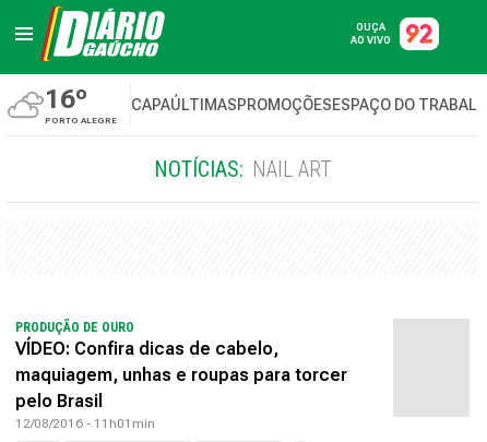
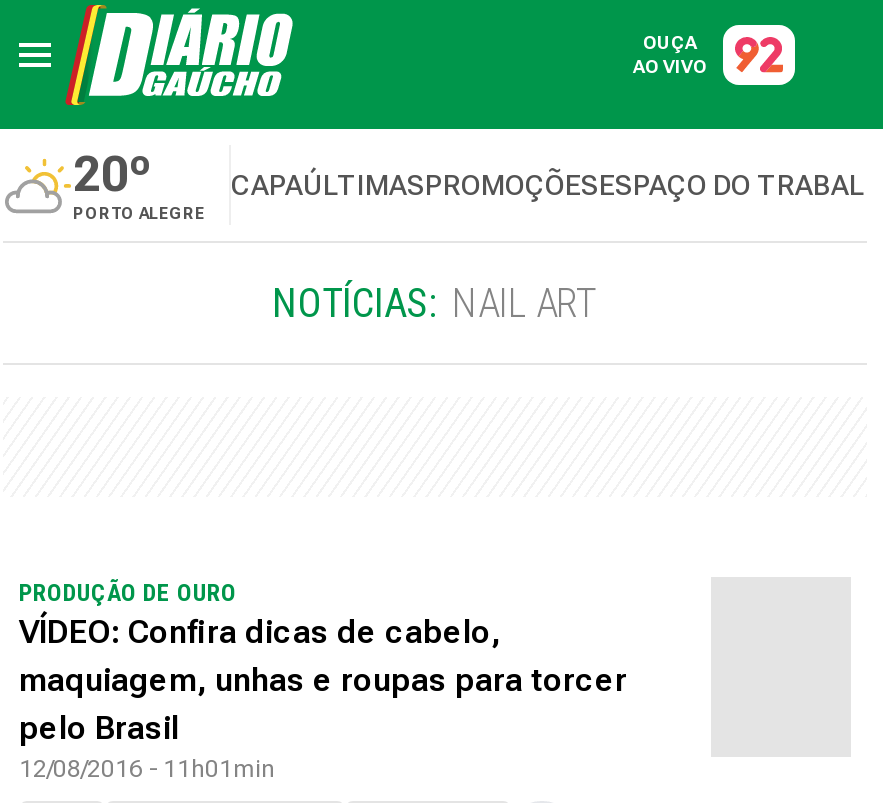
[45,84,87,115] 16º -> [73,147,151,203] 20º

